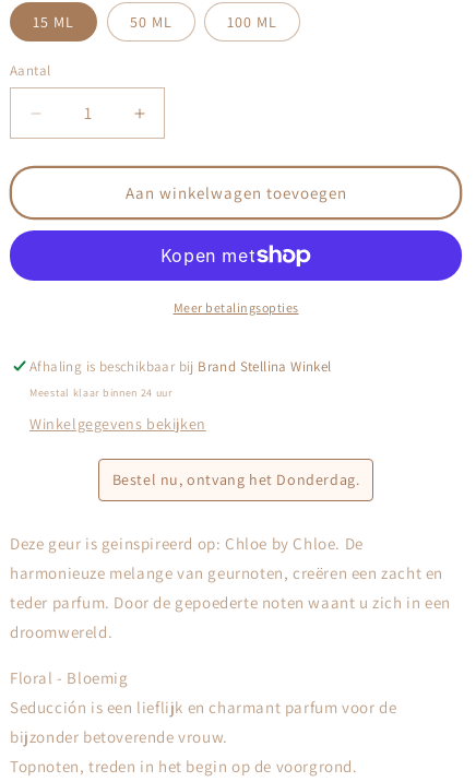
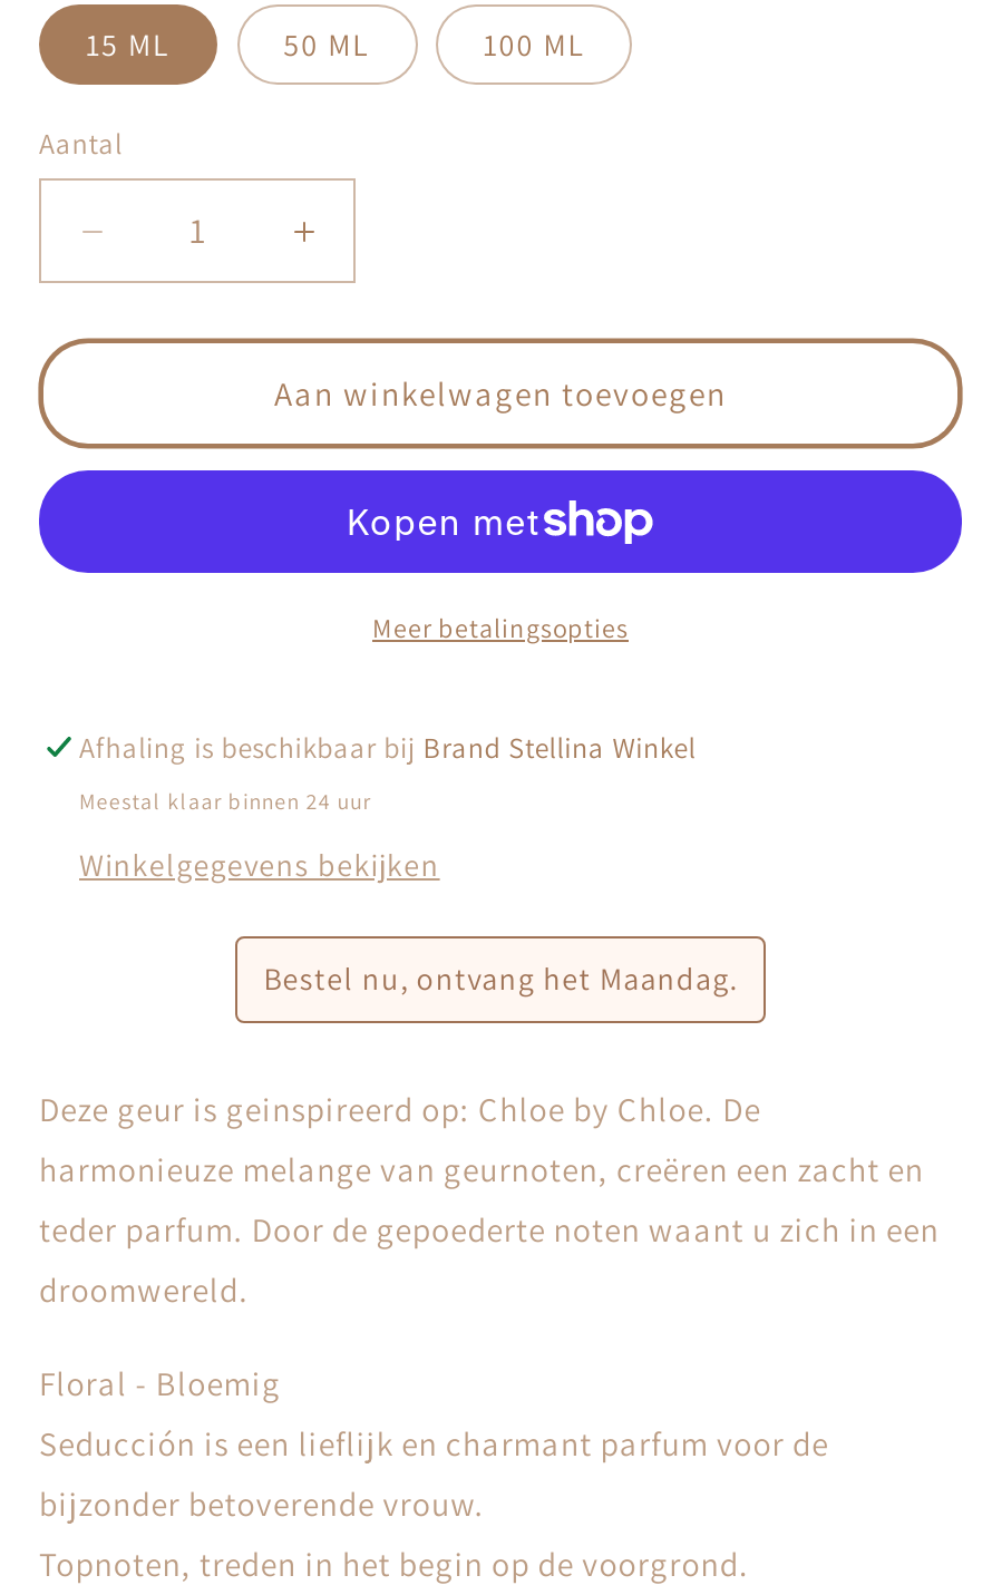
[112,470,360,490] Bestel nu, ontvang het Donderdag. -> [263,959,737,999] Bestel nu, ontvang het Maandag.

